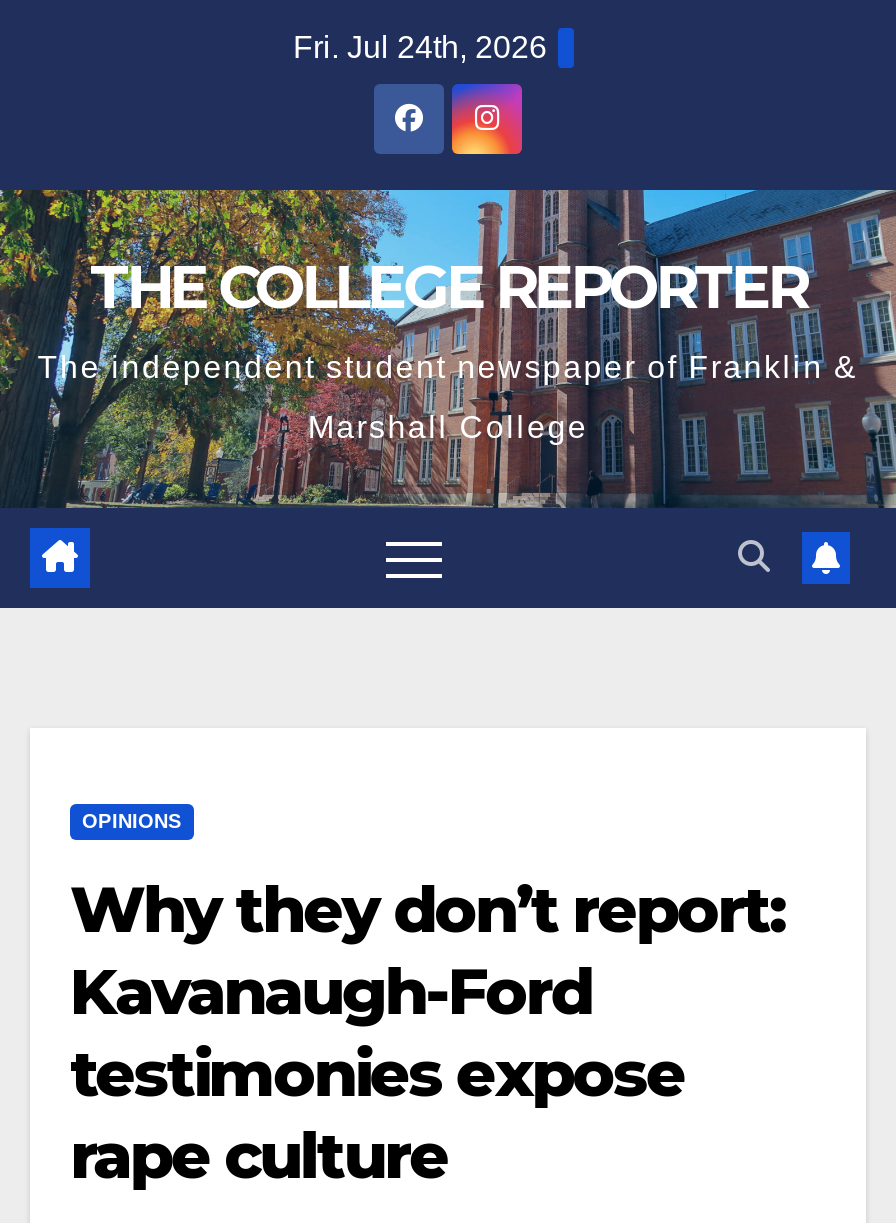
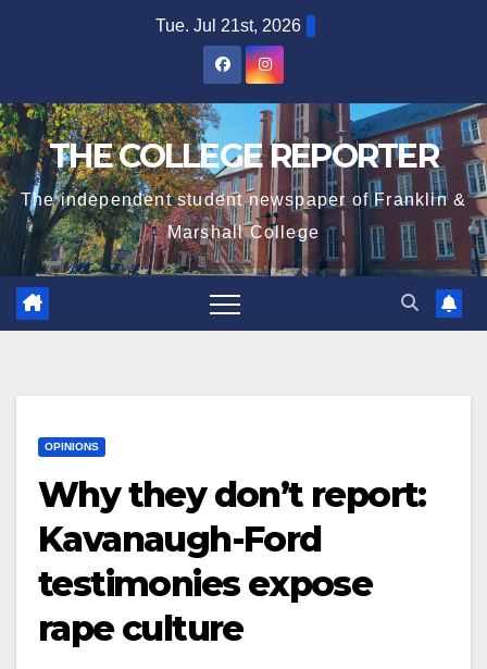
[293,30,547,64] Fri. Jul 24th, 2026 -> [155,16,301,35] Tue. Jul 21st, 2026

